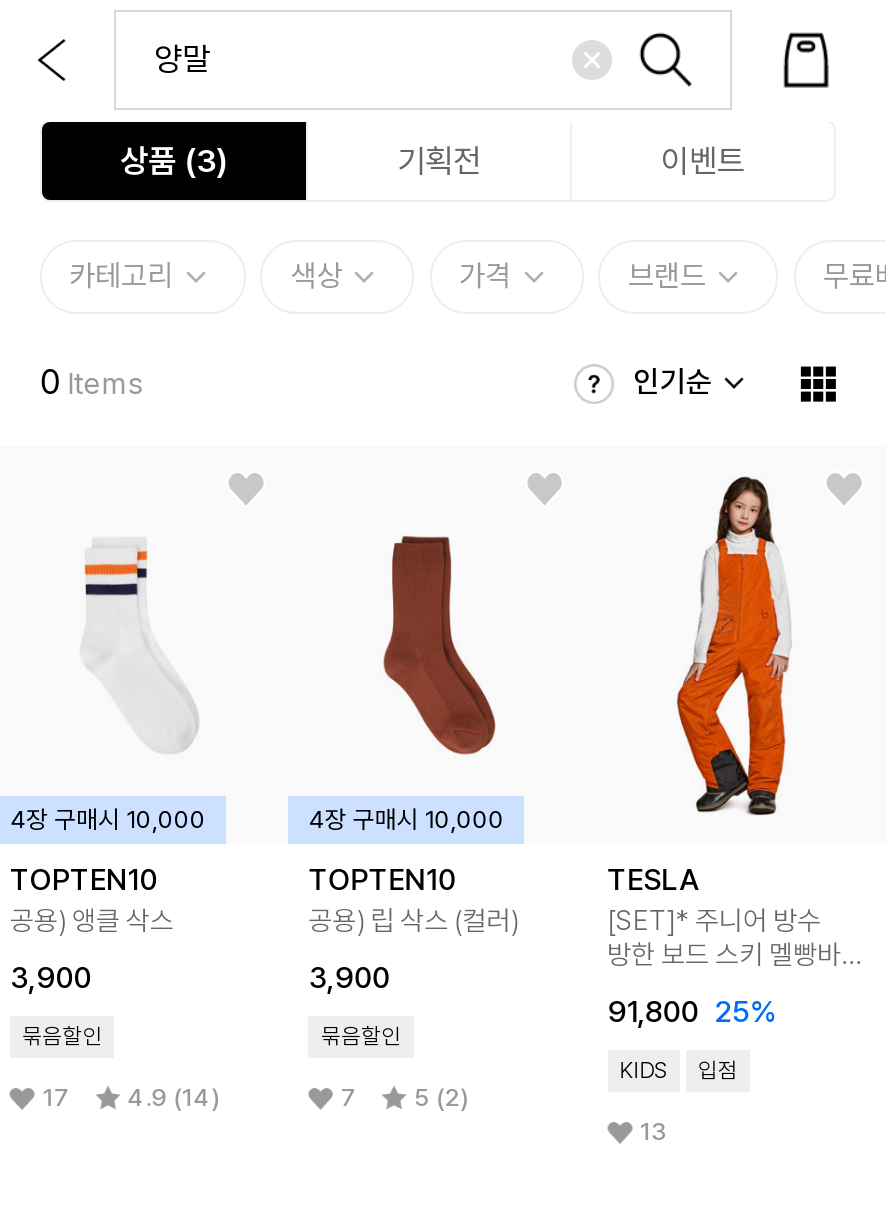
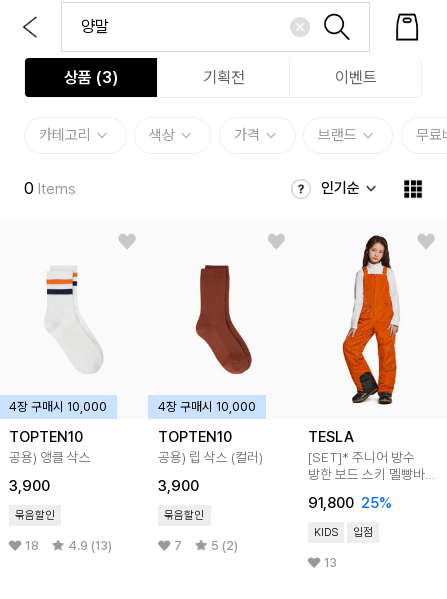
[42,1082,70,1112] 17 -> [25,538,39,553] 18
[128,1082,220,1112] 4.9 (14) -> [68,538,112,553] 4.9 (13)

